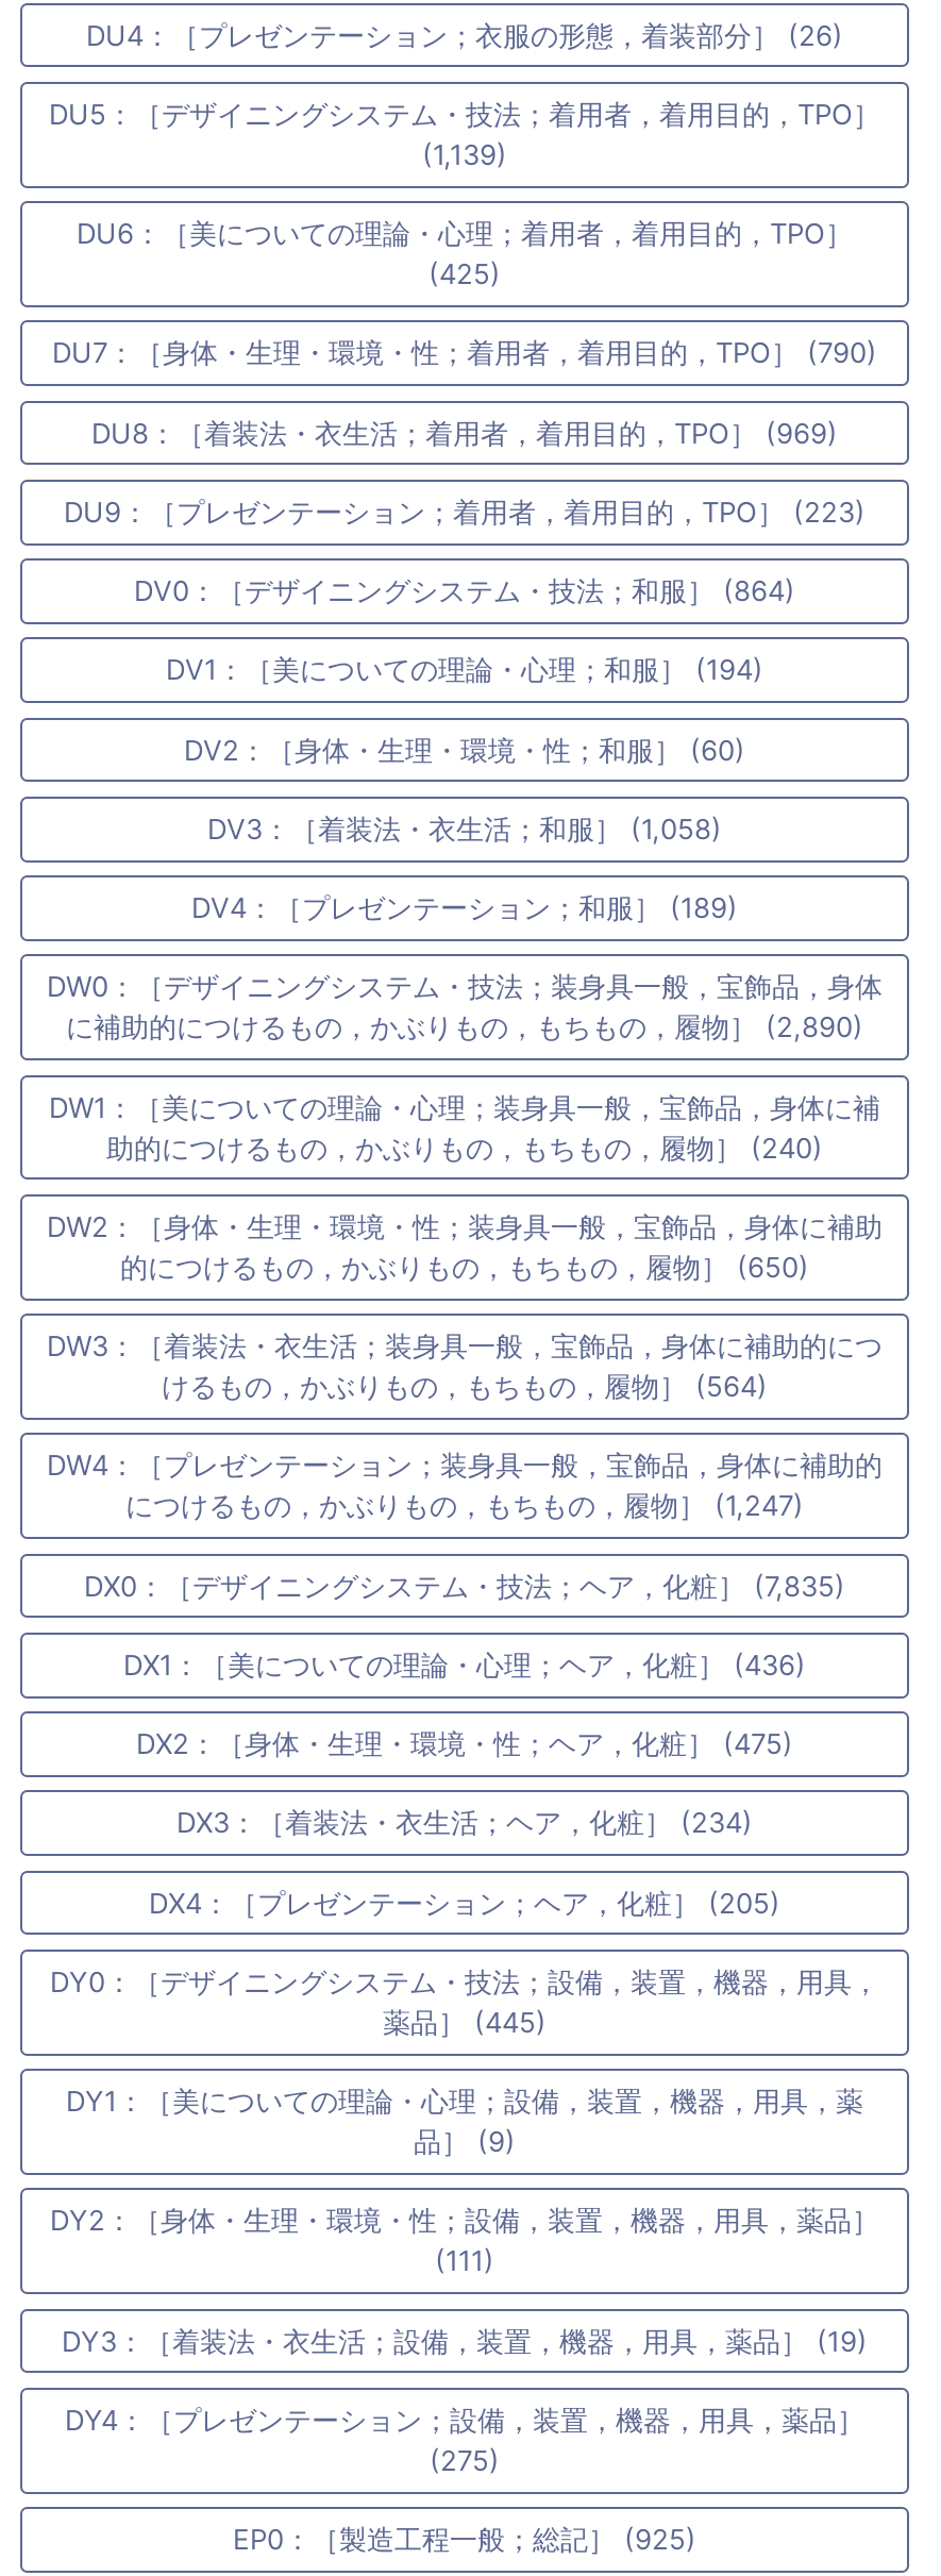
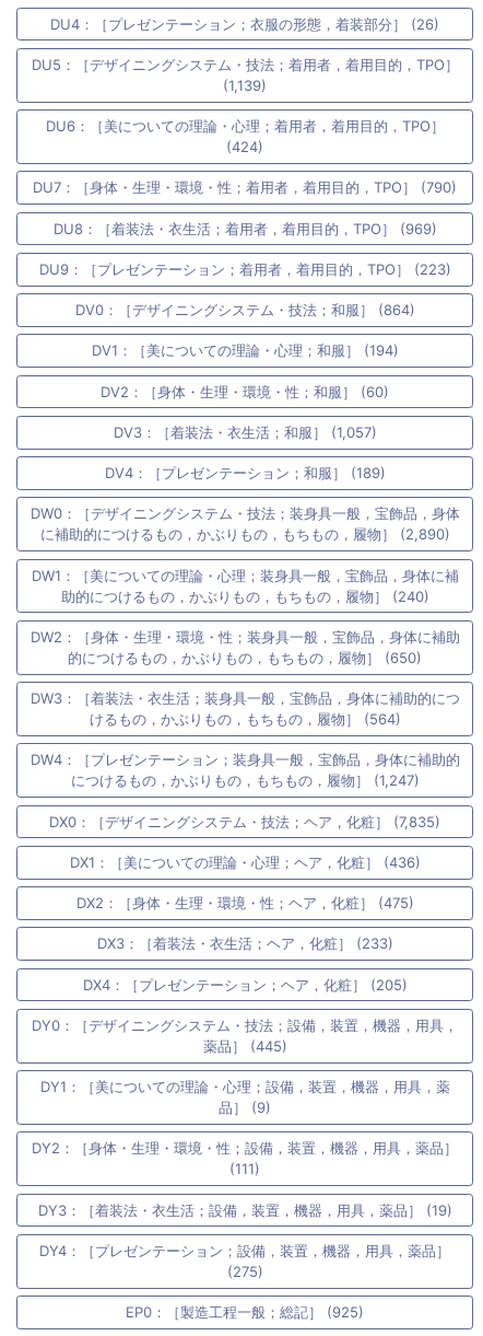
[429,256,501,290] (425) -> [226,138,263,155] (424)
[207,811,722,845] DV3：［着装法・衣生活；和服］ (1,058) -> [113,423,376,441] DV3：［着装法・衣生活；和服］ (1,057)
[177,1805,753,1839] DX3：［着装法・衣生活；ヘア，化粧］ (234) -> [97,935,393,952] DX3：［着装法・衣生活；ヘア，化粧］ (233)

